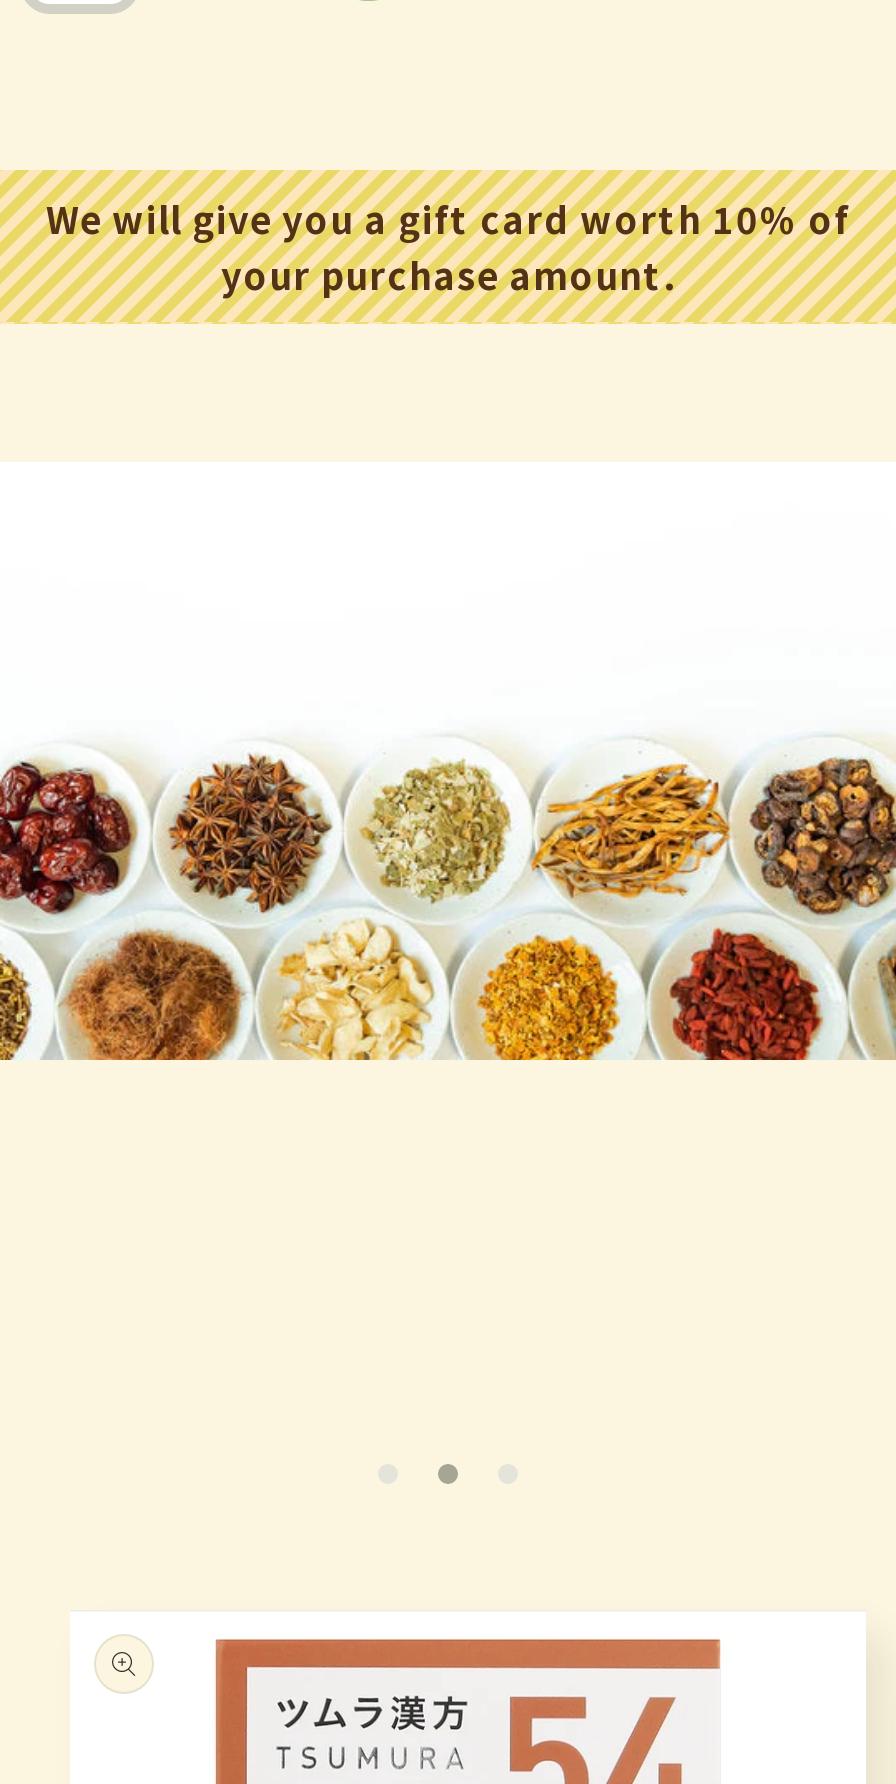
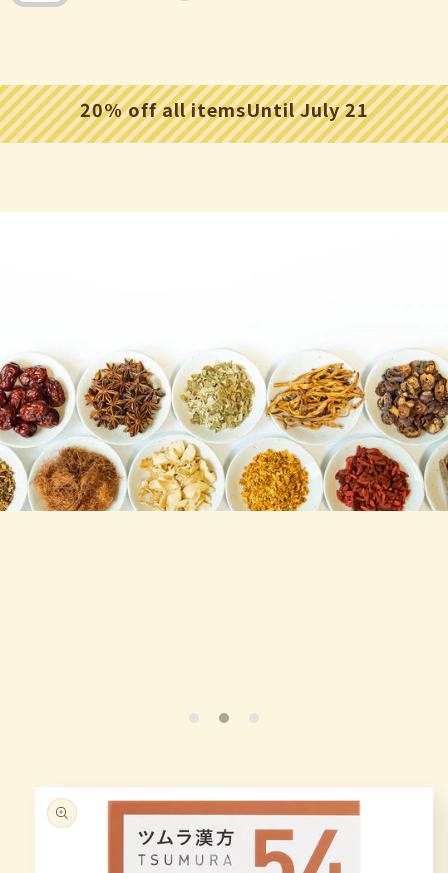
[46,191,850,299] We will give you a gift card worth 10% of | your purchase amount. -> [79,95,368,121] 20% off all itemsUntil July 21

